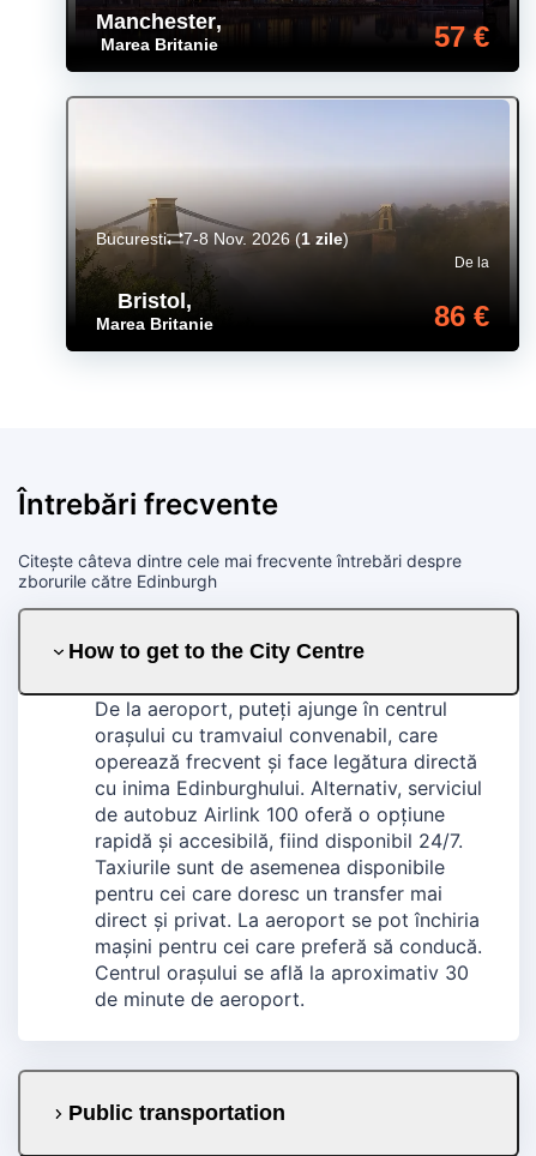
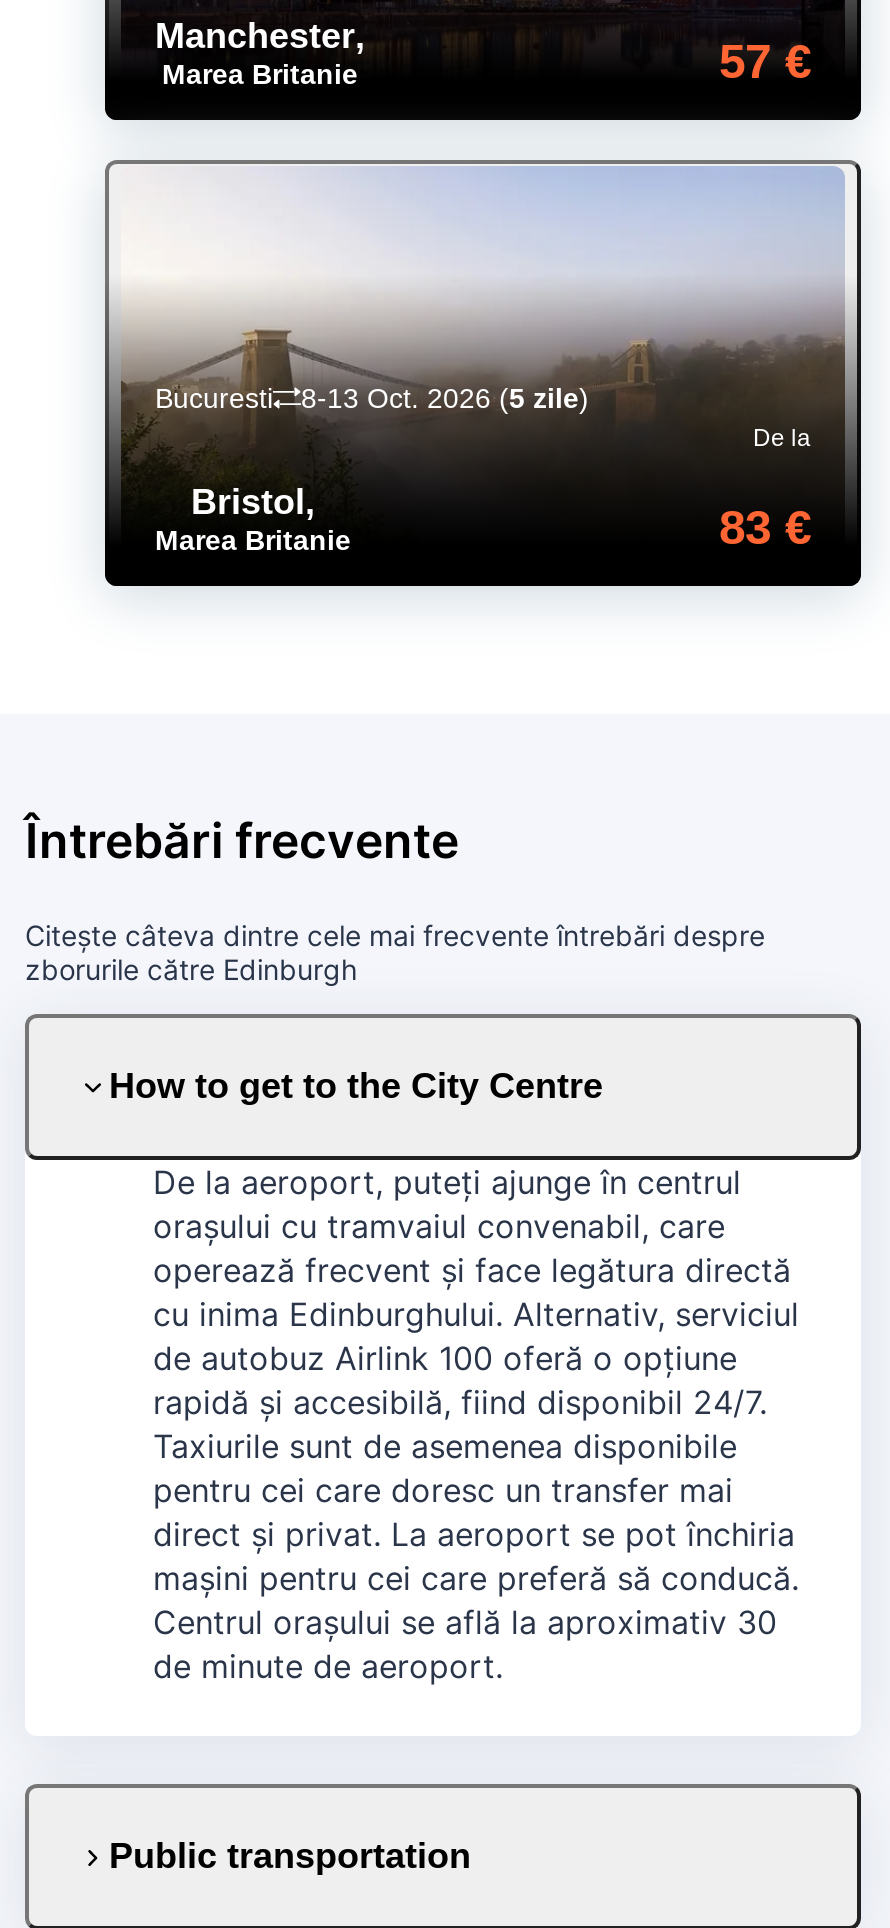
[96,230,349,249] Bucuresti 7-8 Nov. 2026 (1 zile) -> [155,383,589,415] Bucuresti 8-13 Oct. 2026 (5 zile)
[434,300,489,333] 86 € -> [719,501,811,555] 83 €

